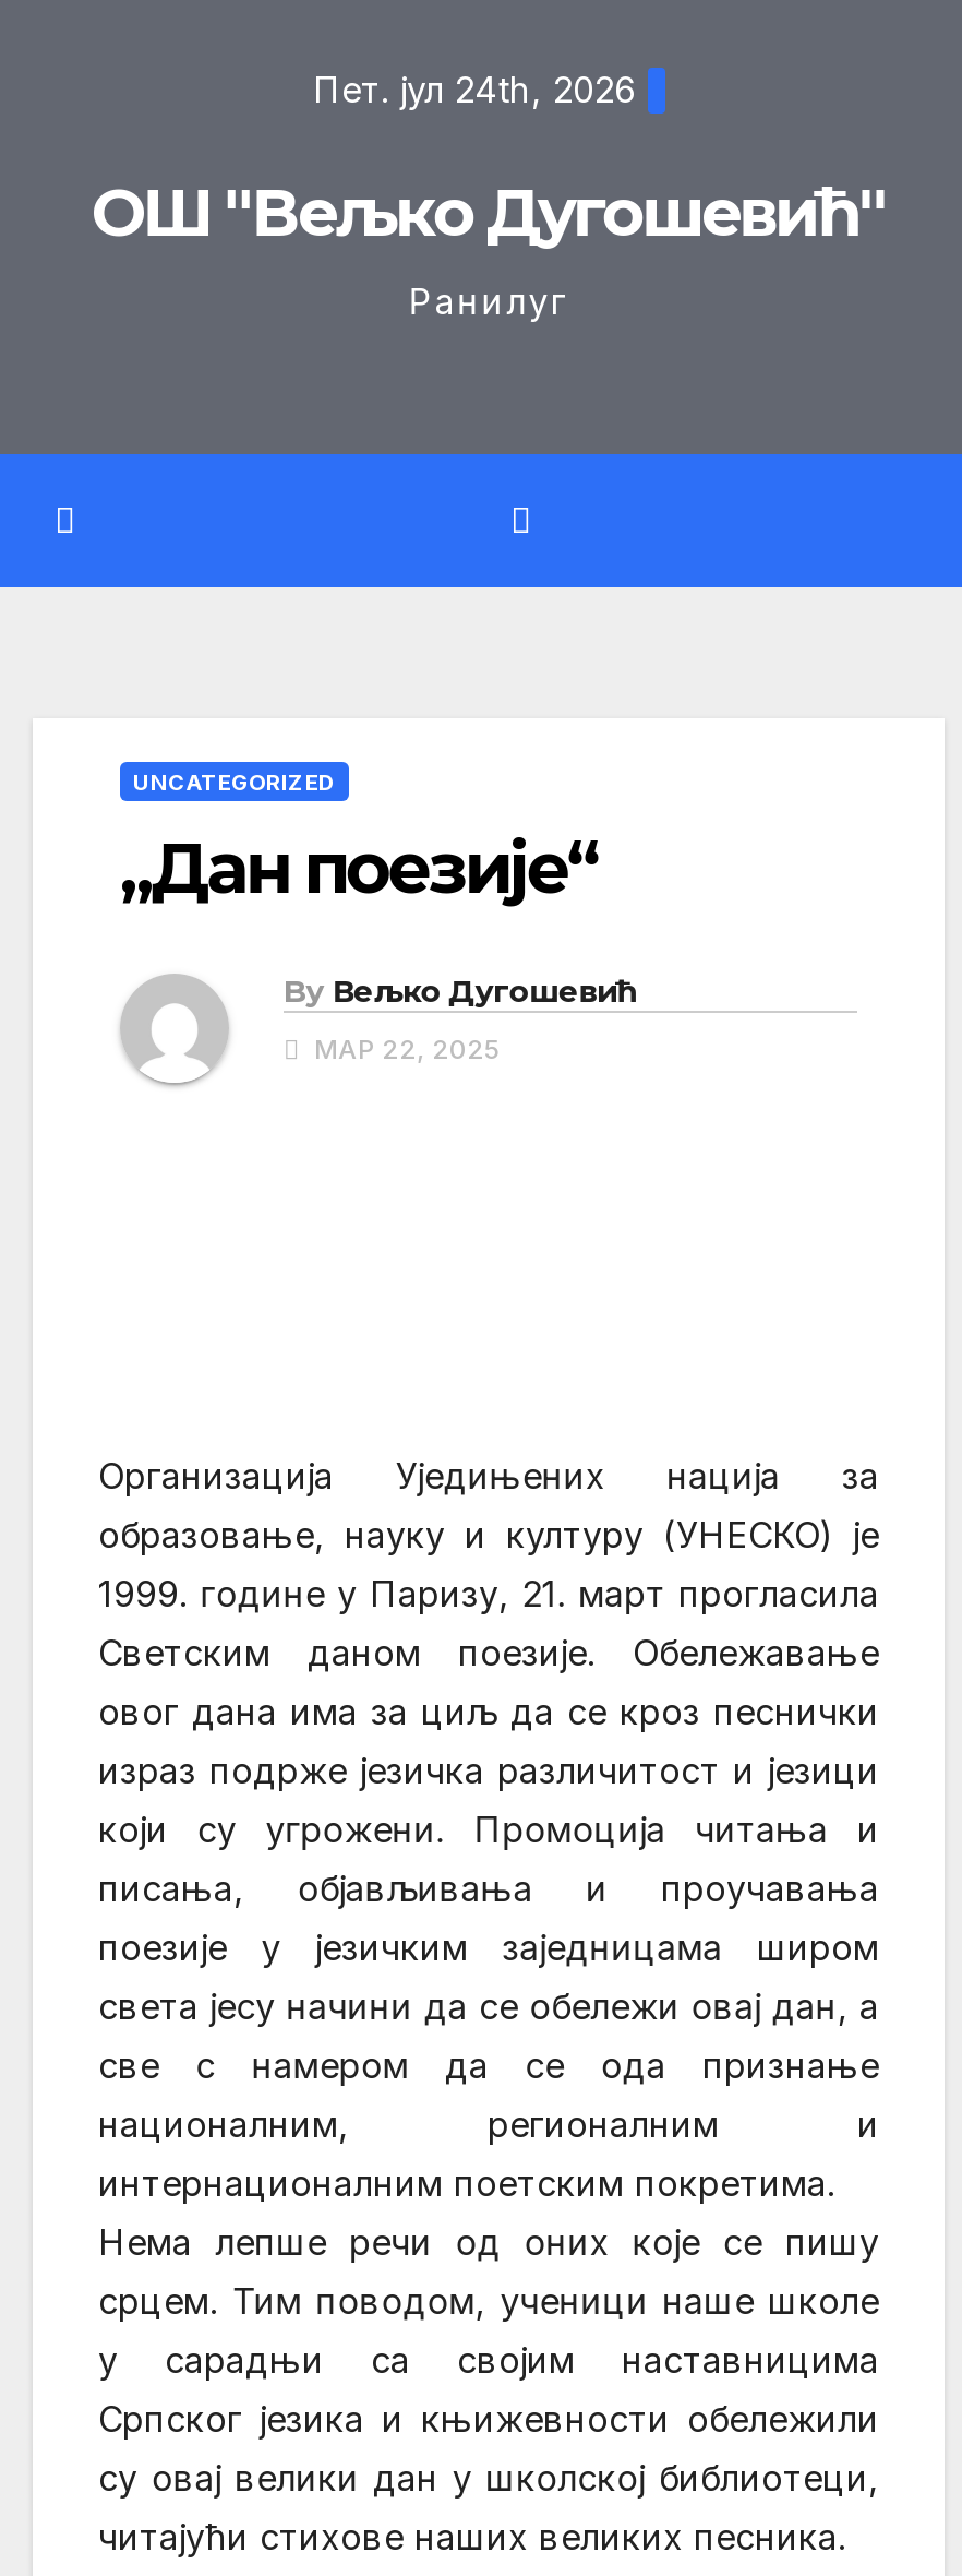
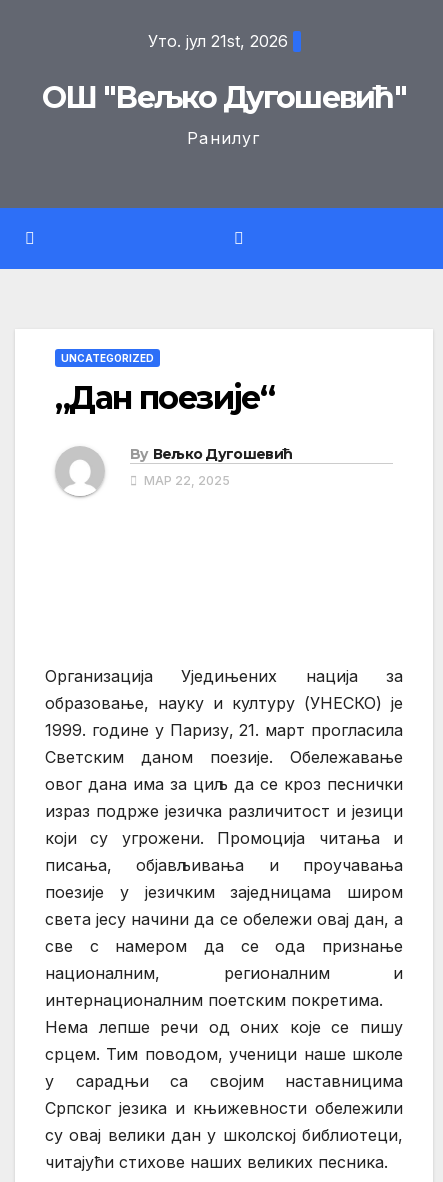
[313,68,636,111] Пет. јул 24th, 2026 -> [147,31,287,51] Уто. јул 21st, 2026

